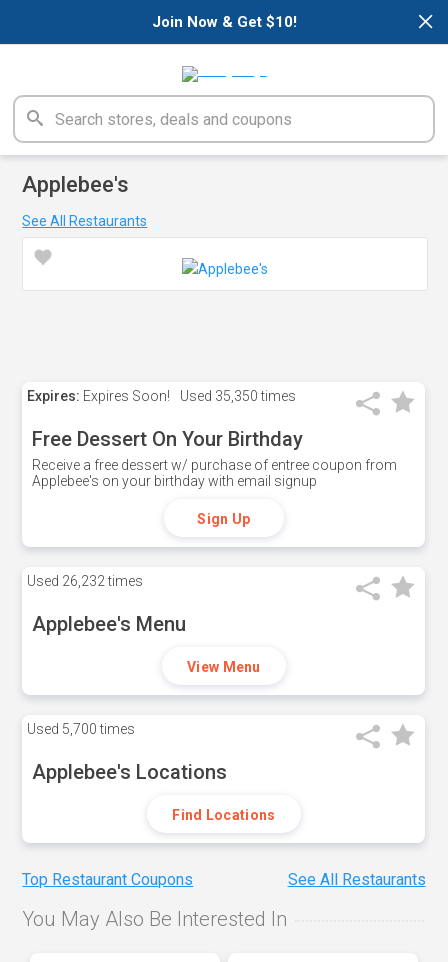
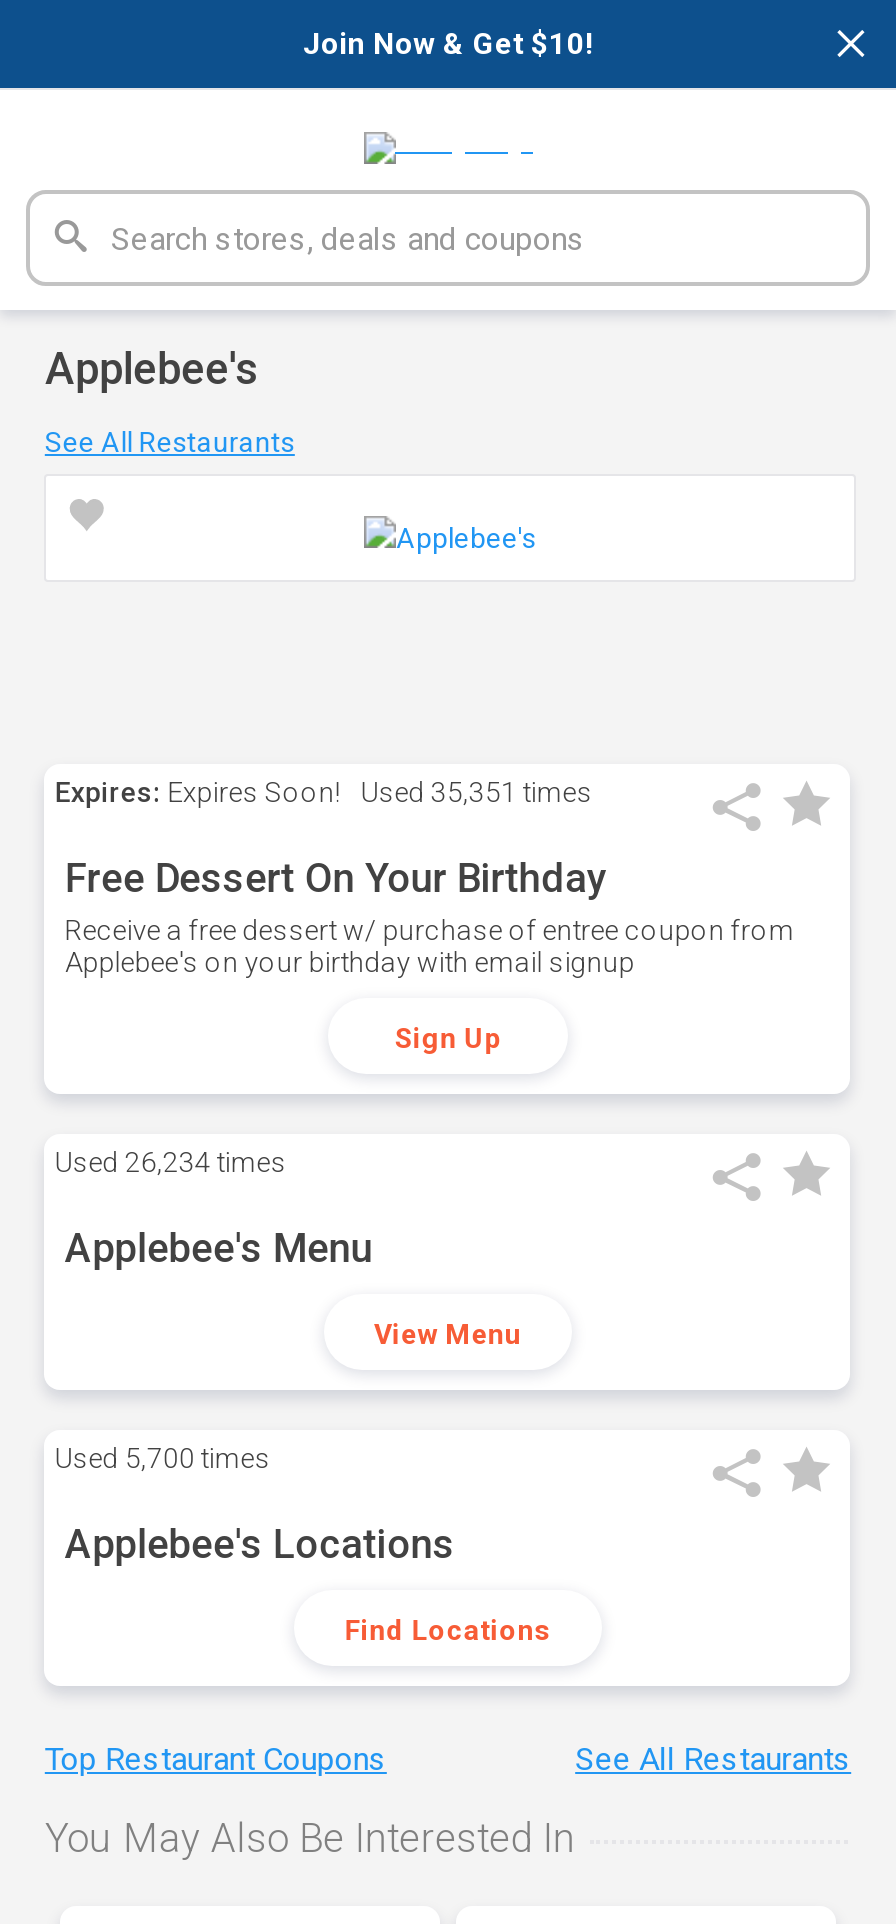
[27,388,296,404] Expires: Expires Soon! Used 35,350 times -> [55,776,593,808] Expires: Expires Soon! Used 35,351 times
[27,573,143,589] Used 26,232 times -> [55,1146,287,1178] Used 26,234 times

